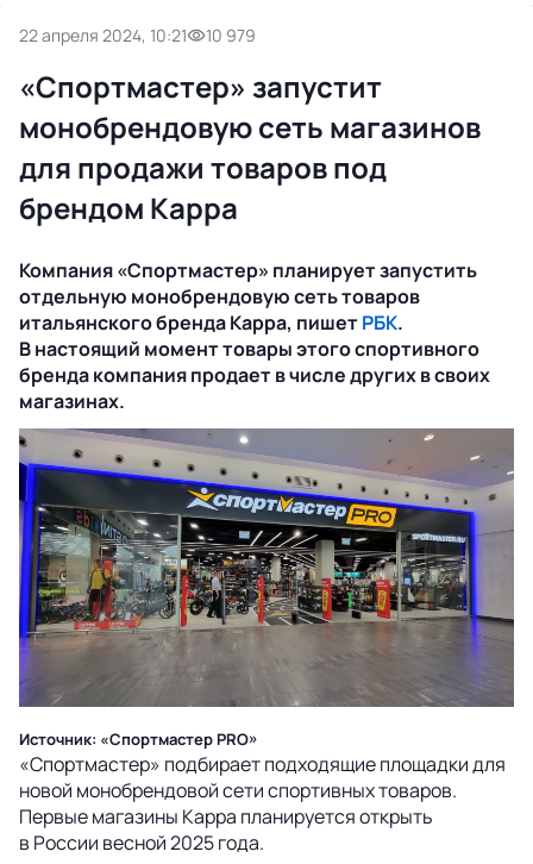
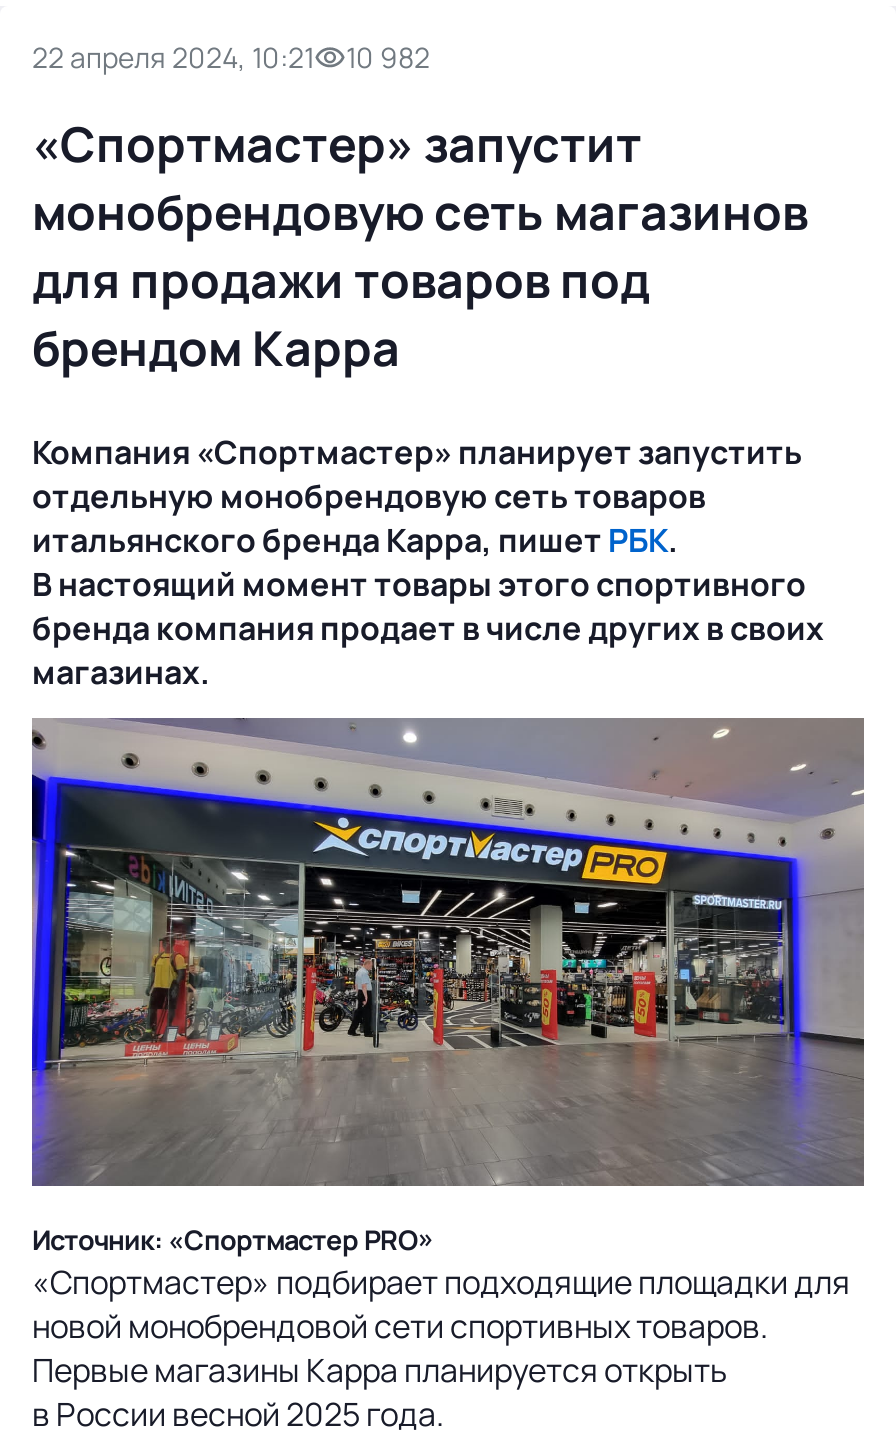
[19,24,256,46] 22 апреля 2024, 10:21 10 979 -> [32,38,430,76] 22 апреля 2024, 10:21 10 982

